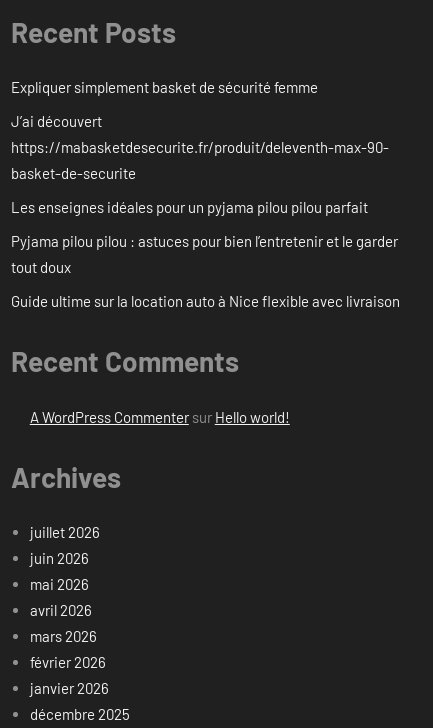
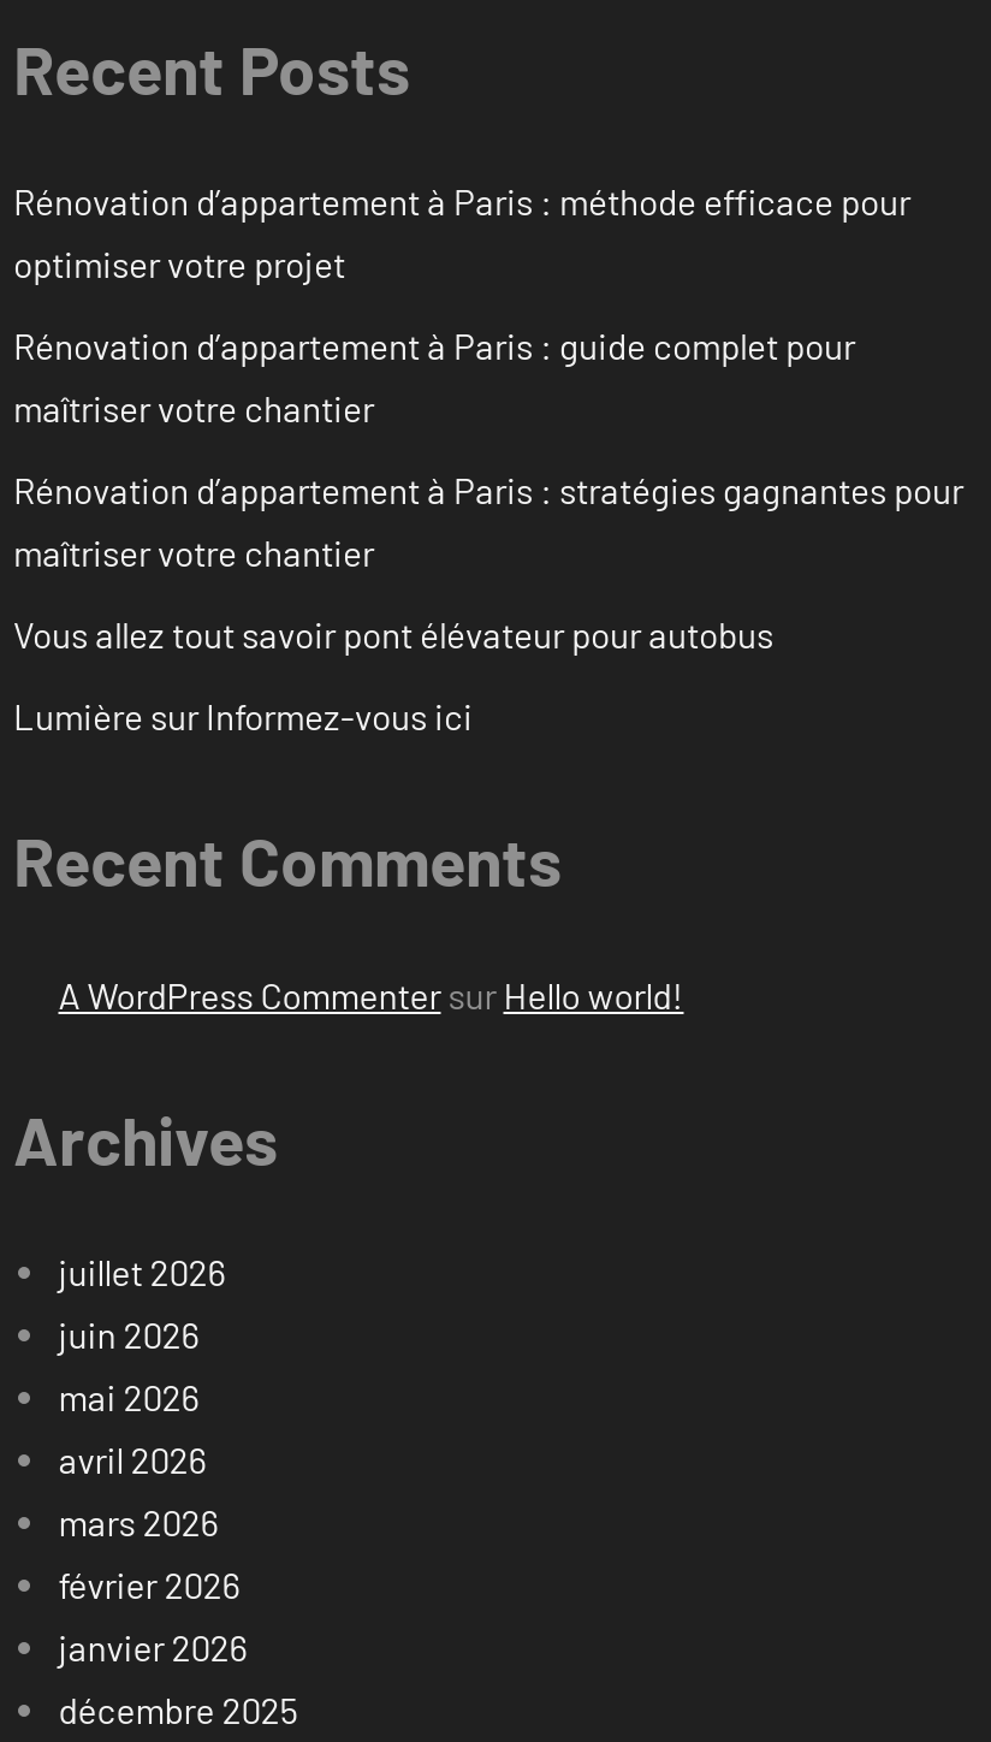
[11,78,318,96] Expliquer simplement basket de sécurité femme -> [13,180,910,286] Rénovation d’appartement à Paris : méthode efficace pour | optimiser votre projet
[11,112,389,182] J’ai découvert | https://mabasketdesecurite.fr/produit/deleventh-max-90- | basket-de-securite -> [13,324,855,430] Rénovation d’appartement à Paris : guide complet pour | maîtriser votre chantier
[11,198,368,216] Les enseignes idéales pour un pyjama pilou pilou parfait -> [13,469,963,575] Rénovation d’appartement à Paris : stratégies gagnantes pour | maîtriser votre chantier
[11,232,398,276] Pyjama pilou pilou : astuces pour bien l’entretenir et le garder | tout doux -> [13,613,773,656] Vous allez tout savoir pont élévateur pour autobus
[11,292,400,310] Guide ultime sur la location auto à Nice flexible avec livraison -> [13,695,473,738] Lumière sur Informez-vous ici

